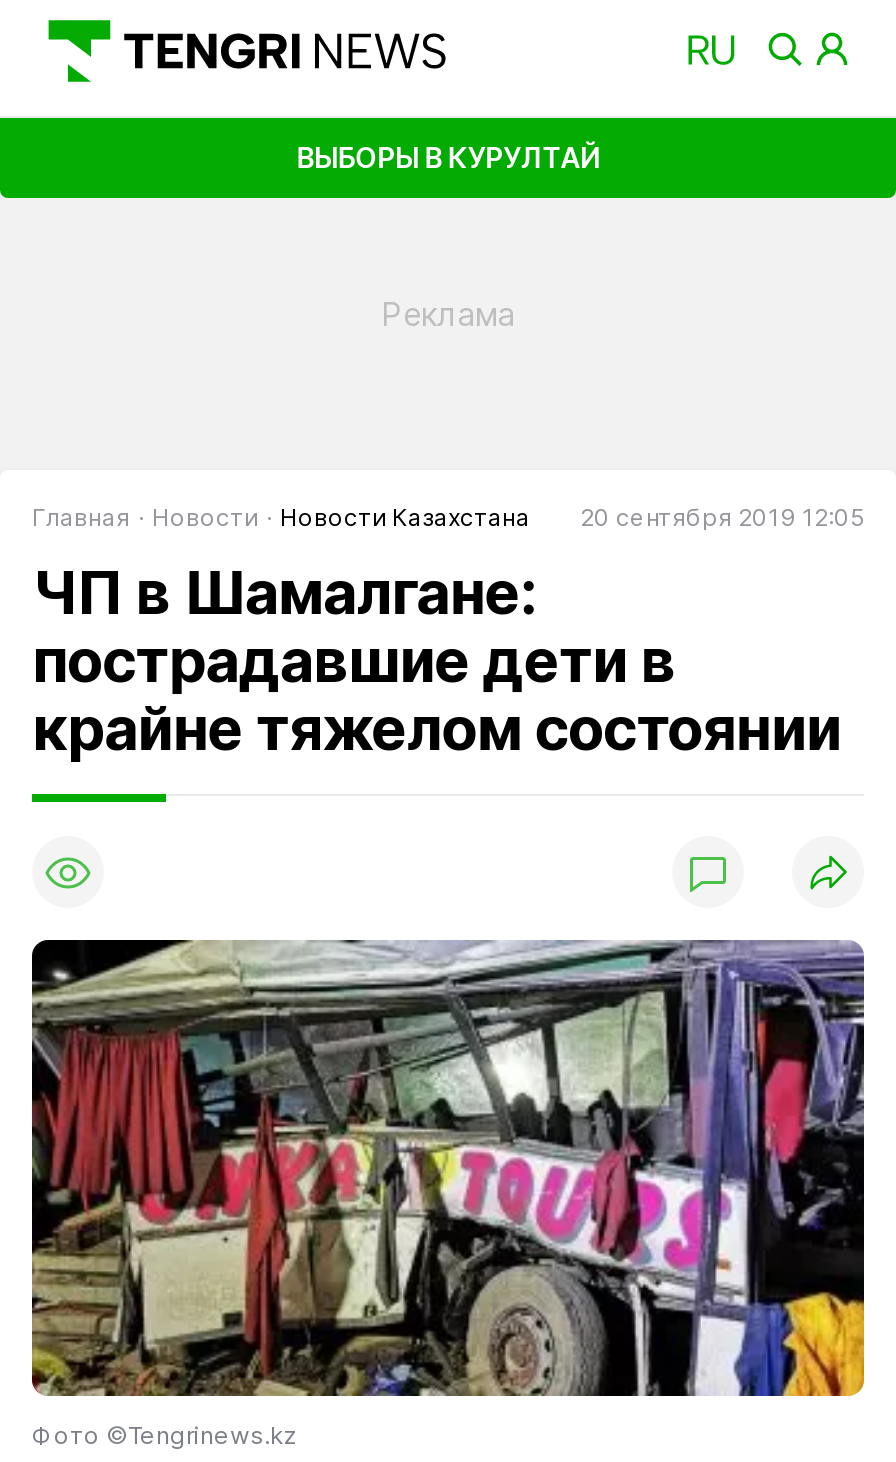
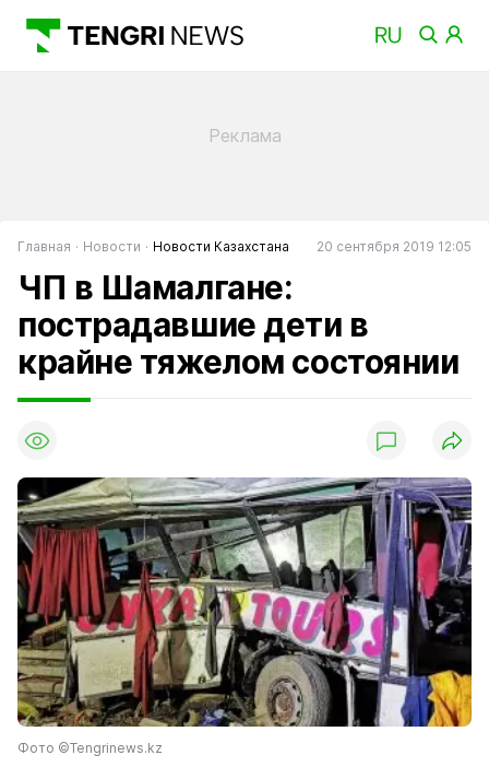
[296,139,600,173] ВЫБОРЫ В КУРУЛТАЙ -> none

